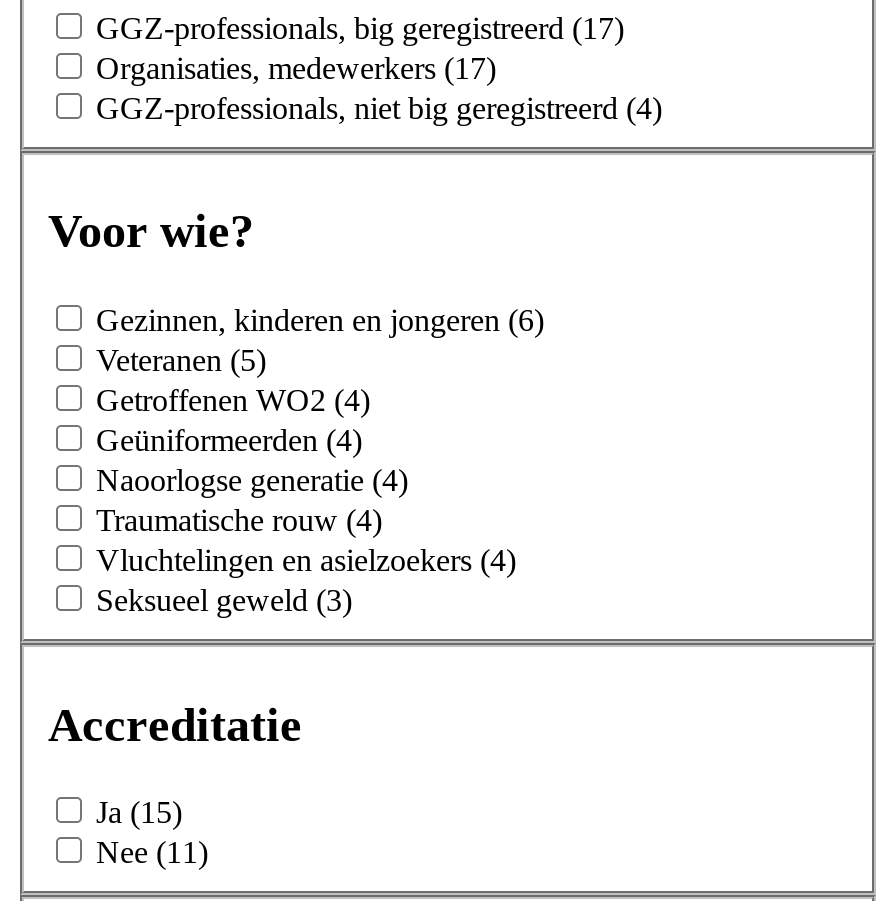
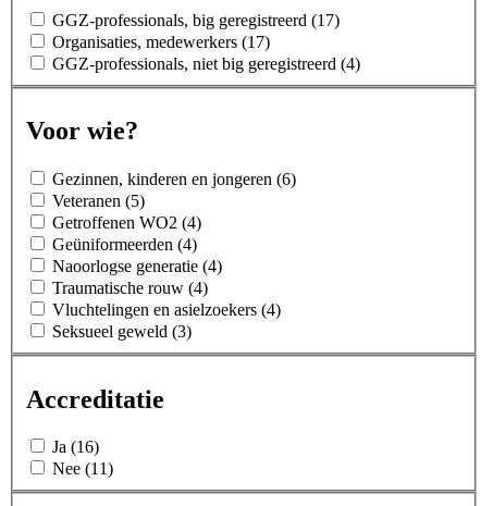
[96,796,182,830] Ja (15) -> [52,438,99,456] Ja (16)

